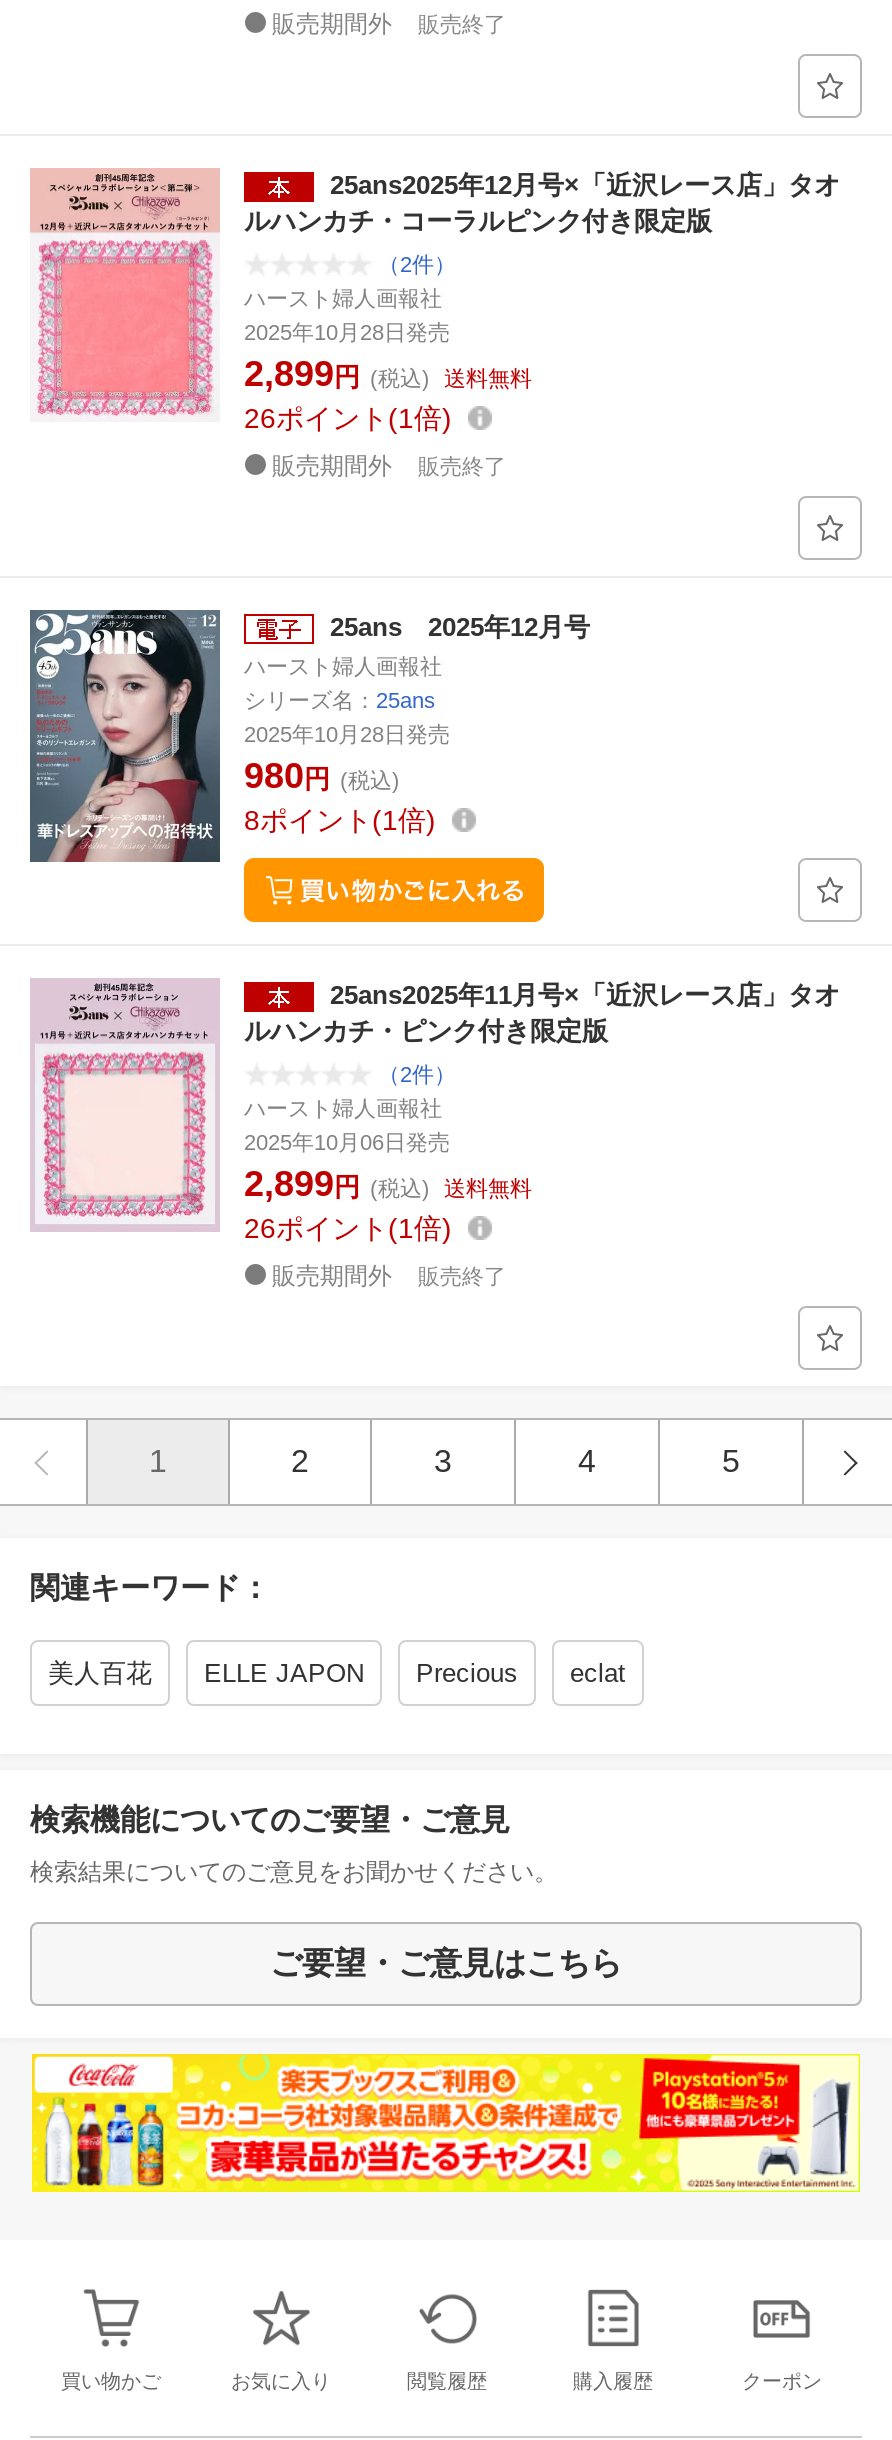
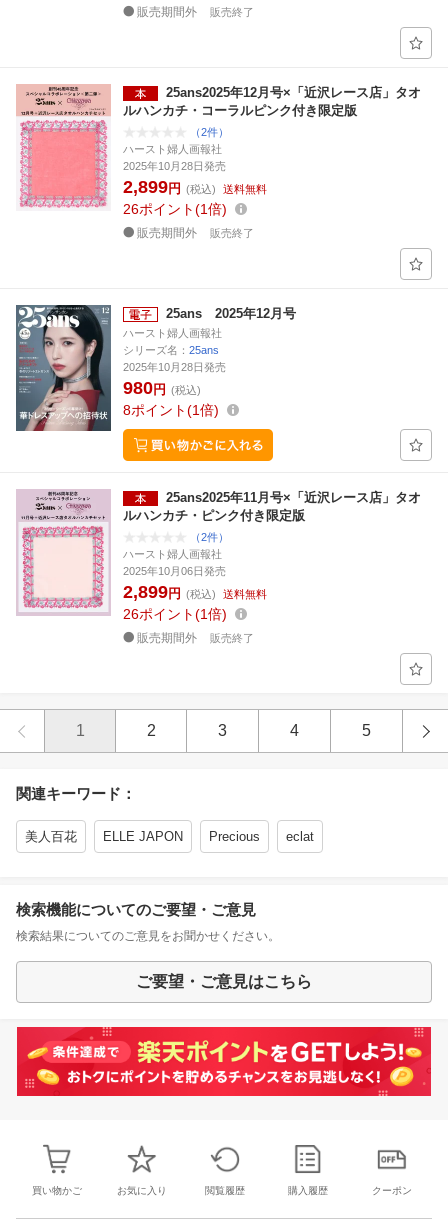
[30,2052,862,2194] [image] -> [16,1026,432,1097] [image]

